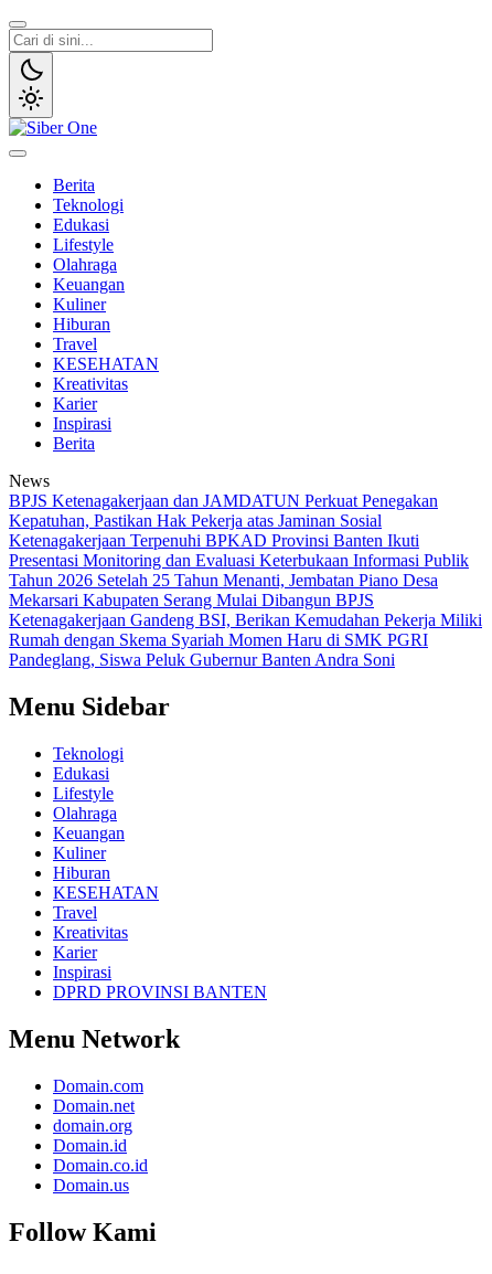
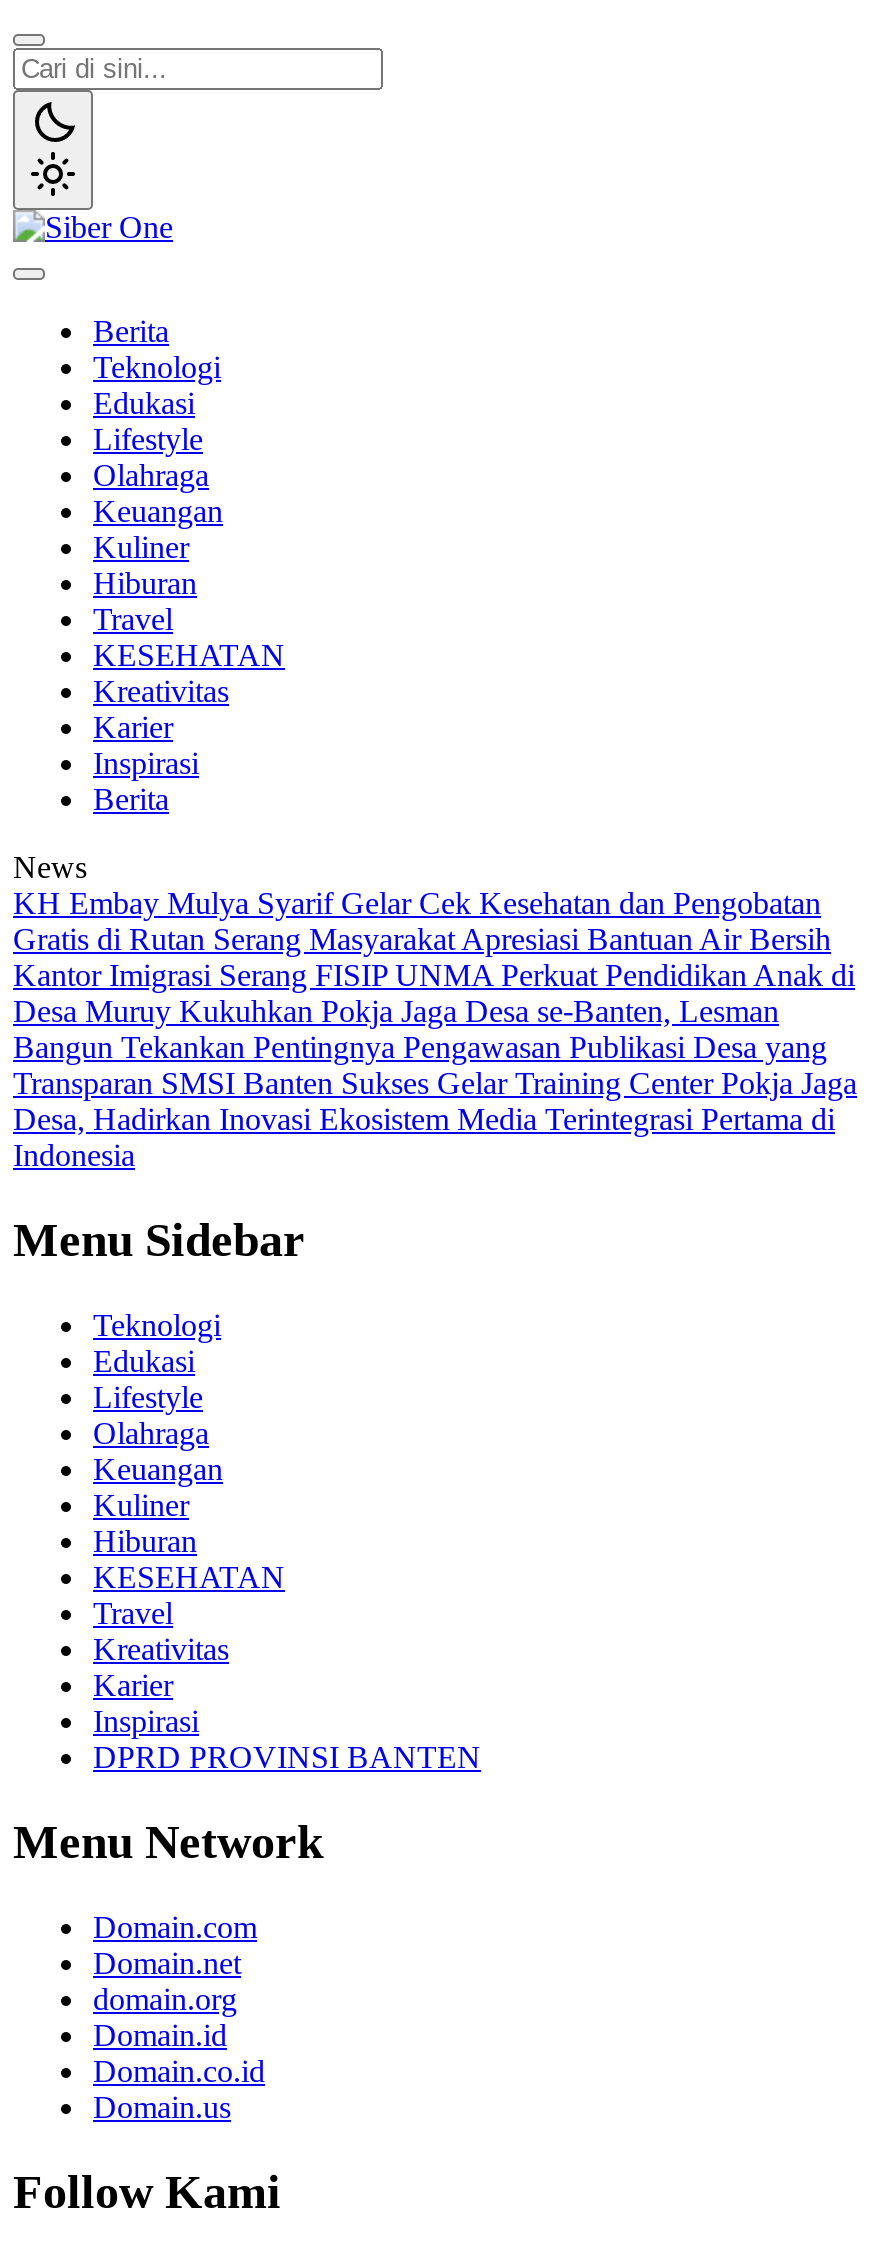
[9,491,482,669] BPJS Ketenagakerjaan dan JAMDATUN Perkuat Penegakan | Kepatuhan, Pastikan Hak Pekerja atas Jaminan Sosial | Ketenagakerjaan Terpenuhi BPKAD Provinsi Banten Ikuti | Presentasi Monitoring dan Evaluasi Keterbukaan Informasi Publik | Tahun 2026 Setelah 25 Tahun Menanti, Jembatan Piano Desa | Mekarsari Kabupaten Serang Mulai Dibangun BPJS | Ketenagakerjaan Gandeng BSI, Berikan Kemudahan Pekerja Miliki | Rumah dengan Skema Syariah Momen Haru di SMK PGRI | Pandeglang, Siswa Peluk Gubernur Banten Andra Soni -> [13,886,857,1172] KH Embay Mulya Syarif Gelar Cek Kesehatan dan Pengobatan | Gratis di Rutan Serang Masyarakat Apresiasi Bantuan Air Bersih | Kantor Imigrasi Serang FISIP UNMA Perkuat Pendidikan Anak di | Desa Muruy Kukuhkan Pokja Jaga Desa se-Banten, Lesman | Bangun Tekankan Pentingnya Pengawasan Publikasi Desa yang | Transparan SMSI Banten Sukses Gelar Training Center Pokja Jaga | Desa, Hadirkan Inovasi Ekosistem Media Terintegrasi Pertama di | Indonesia

